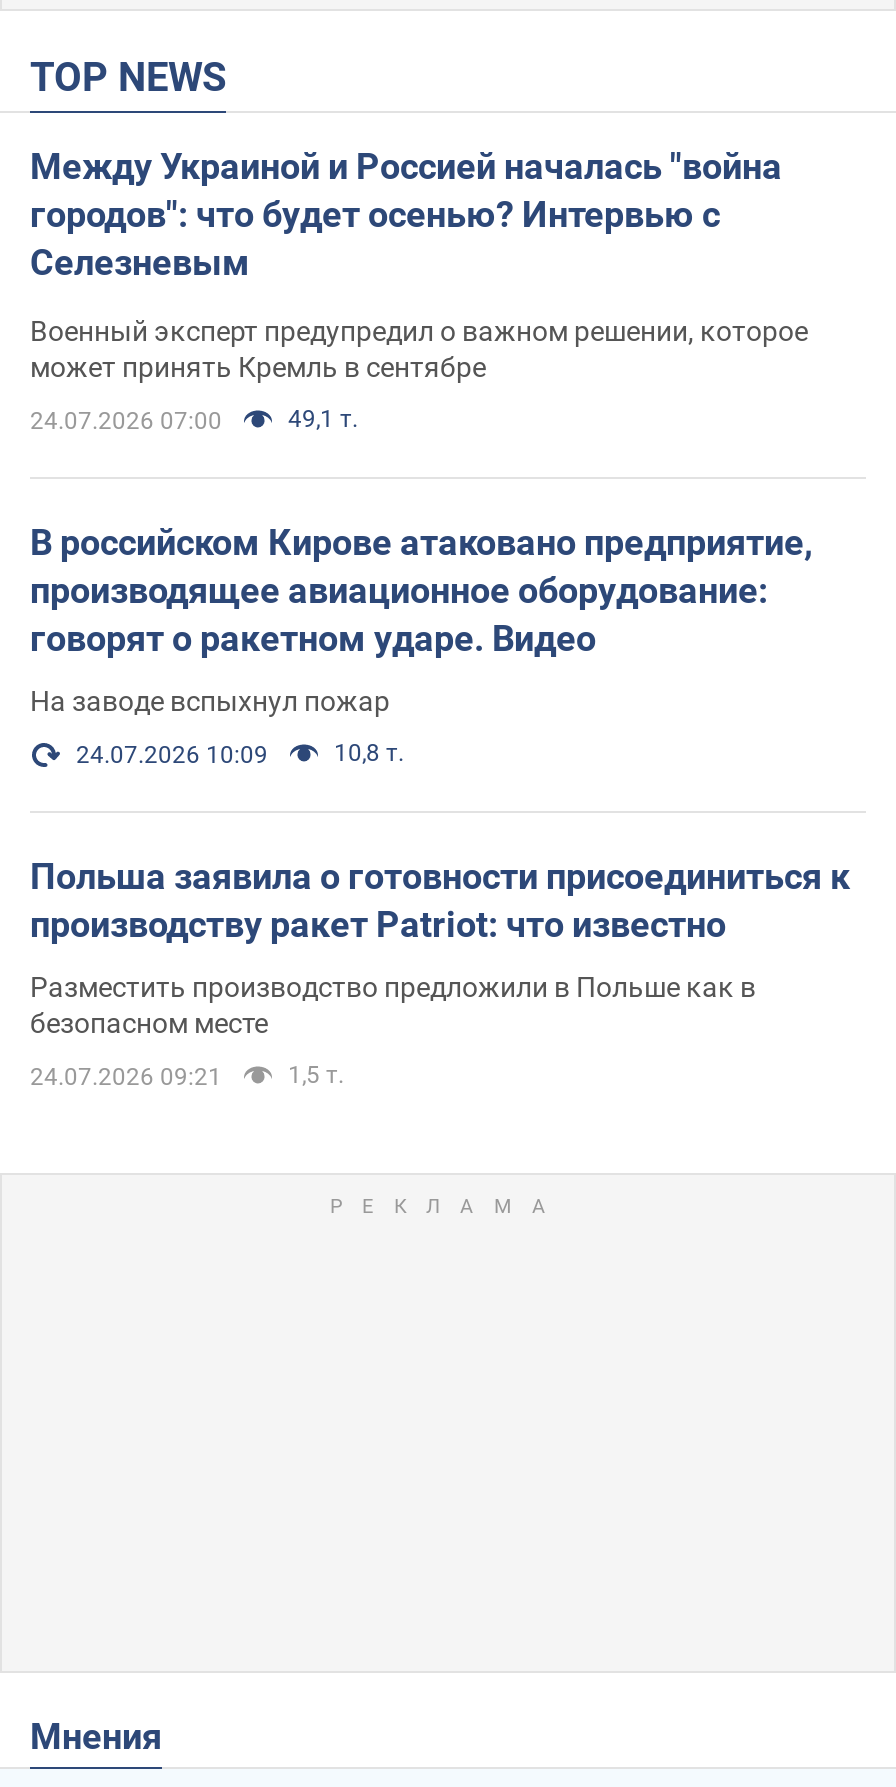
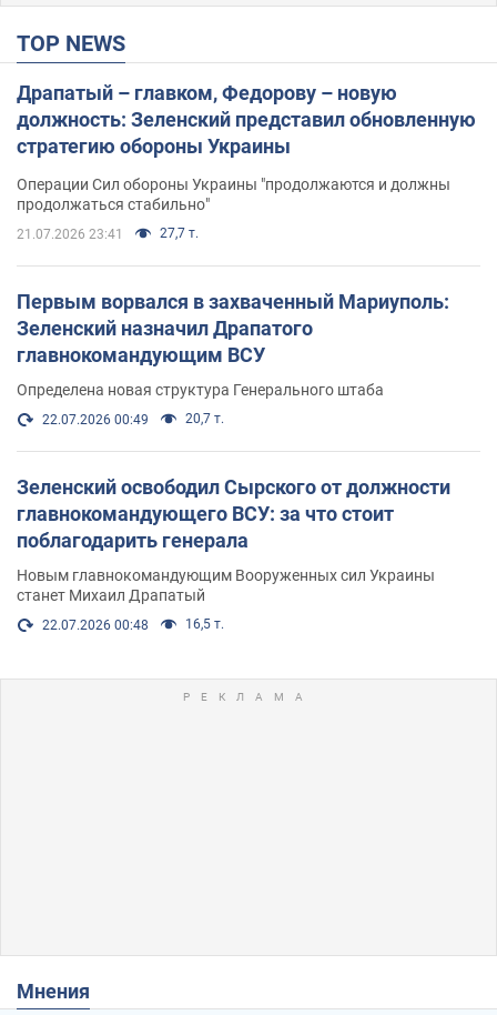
[30,144,782,282] Между Украиной и Россией началась "война | городов": что будет осенью? Интервью с | Селезневым -> [17,81,476,157] Драпатый – главком, Федорову – новую | должность: Зеленский представил обновленную | стратегию обороны Украины
[30,314,808,382] Военный эксперт предупредил о важном решении, которое | может принять Кремль в сентябре -> [17,175,450,213] Операции Сил обороны Украины "продолжаются и должны | продолжаться стабильно"
[30,404,358,434] 24.07.2026 07:00 | 49,1 т. -> [17,225,199,242] 21.07.2026 23:41 | 27,7 т.
[30,520,812,658] В российском Кирове атаковано предприятие, | производящее авиационное оборудование: | говорят о ракетном ударе. Видео -> [17,290,449,366] Первым ворвался в захваченный Мариуполь: | Зеленский назначил Драпатого | главнокомандующим ВСУ
[30,684,390,716] На заводе вспыхнул пожар -> [17,381,384,398] Определена новая структура Генерального штаба
[76,738,404,768] 24.07.2026 10:09 | 10,8 т. -> [42,411,224,427] 22.07.2026 00:49 | 20,7 т.
[30,854,850,944] Польша заявила о готовности присоединиться к | производству ракет Patriot: что известно -> [17,475,450,552] Зеленский освободил Сырского от должности | главнокомандующего ВСУ: за что стоит | поблагодарить генерала
[30,970,756,1038] Разместить производство предложили в Польше как в | безопасном месте -> [17,566,435,604] Новым главнокомандующим Вооруженных сил Украины | станет Михаил Драпатый
[30,1060,344,1090] 24.07.2026 09:21 | 1,5 т. -> [42,616,224,633] 22.07.2026 00:48 | 16,5 т.

